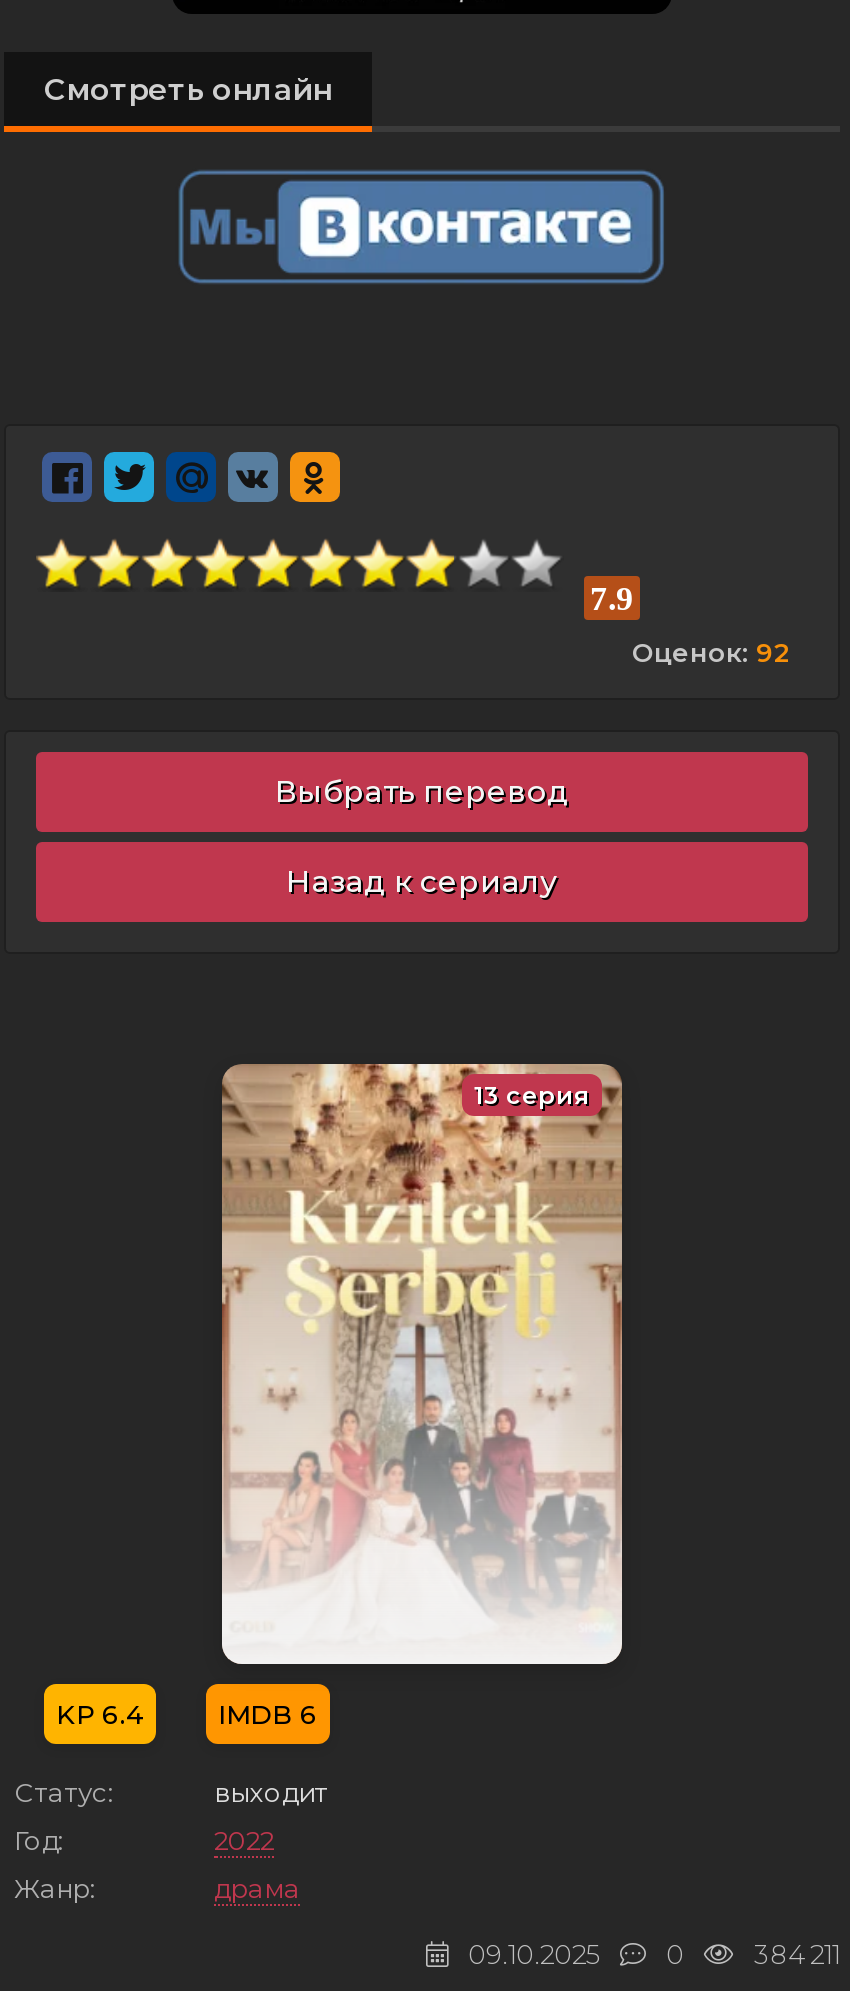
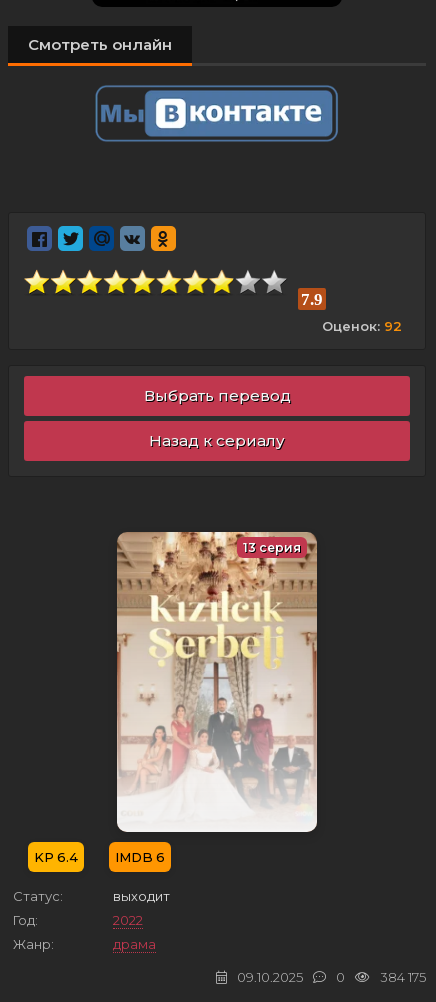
[754,1938,840,1970] 384 211 -> [380,969,426,985] 384 175

